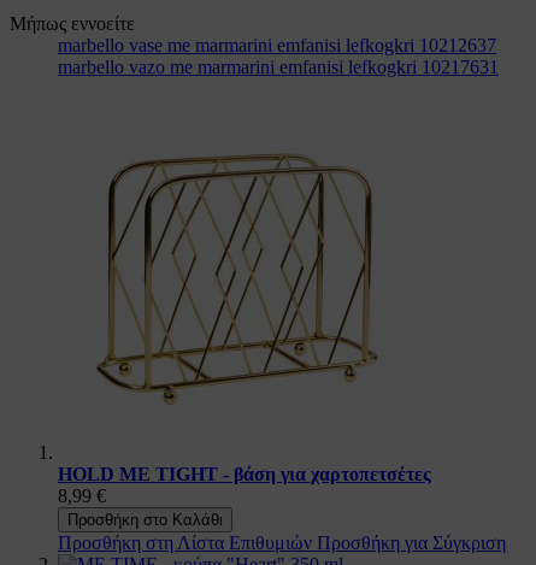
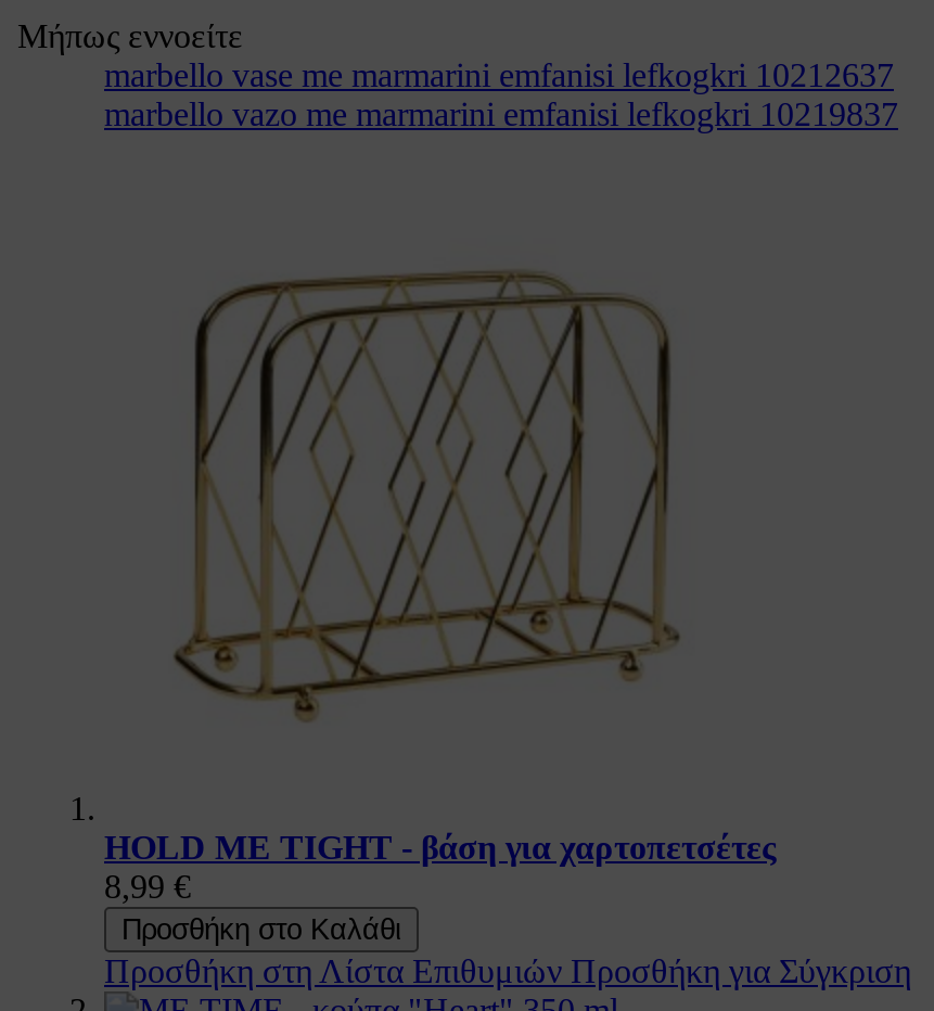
[58,56,499,77] marbello vazo me marmarini emfanisi lefkogkri 10217631 -> [104,95,898,132] marbello vazo me marmarini emfanisi lefkogkri 10219837

